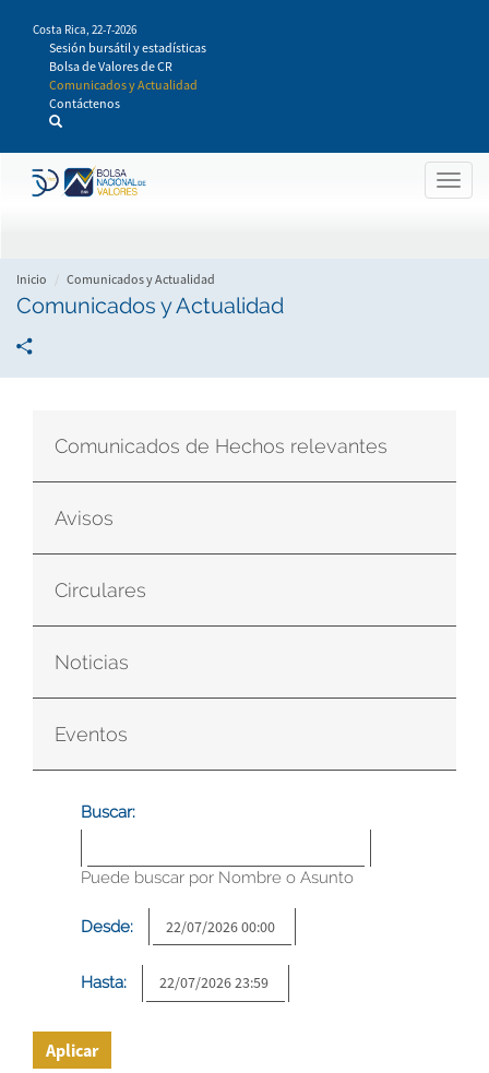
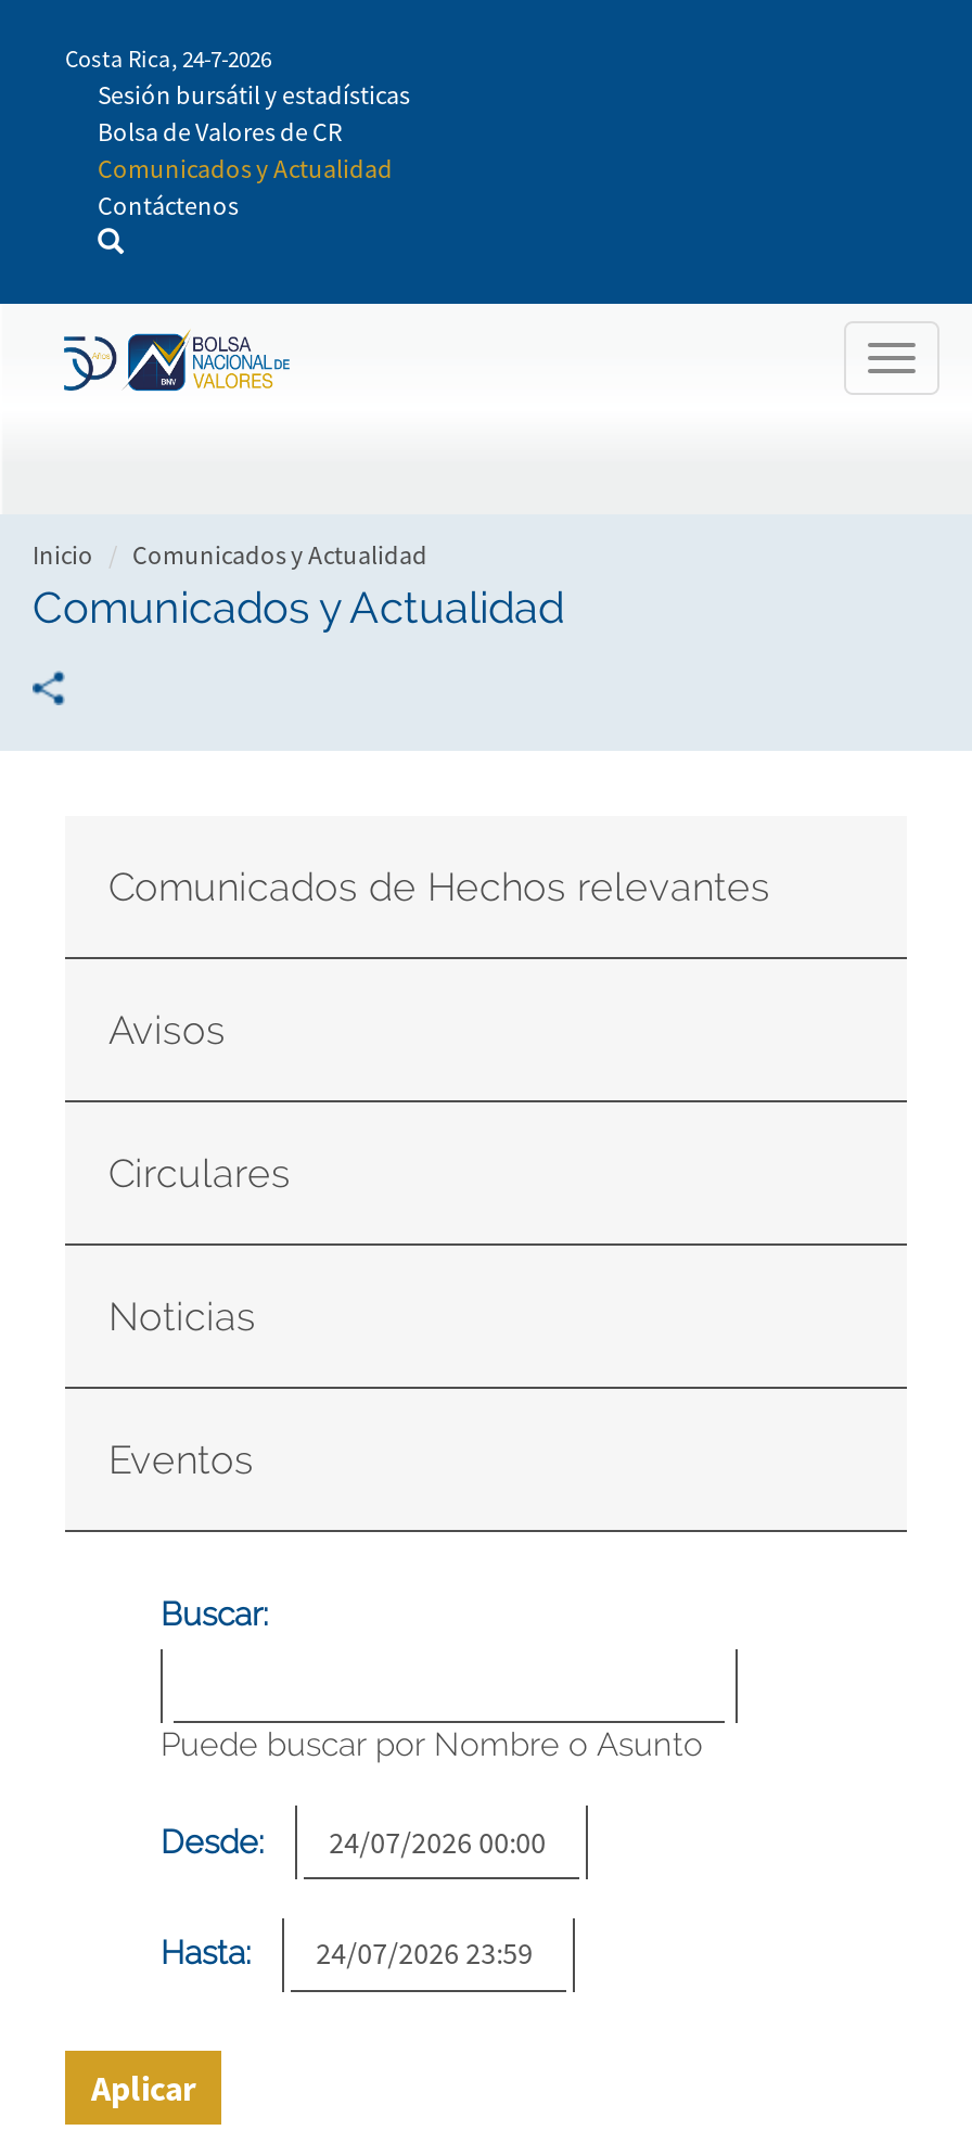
[33,22,136,37] Costa Rica, 22-7-2026 -> [65,43,271,74] Costa Rica, 24-7-2026

